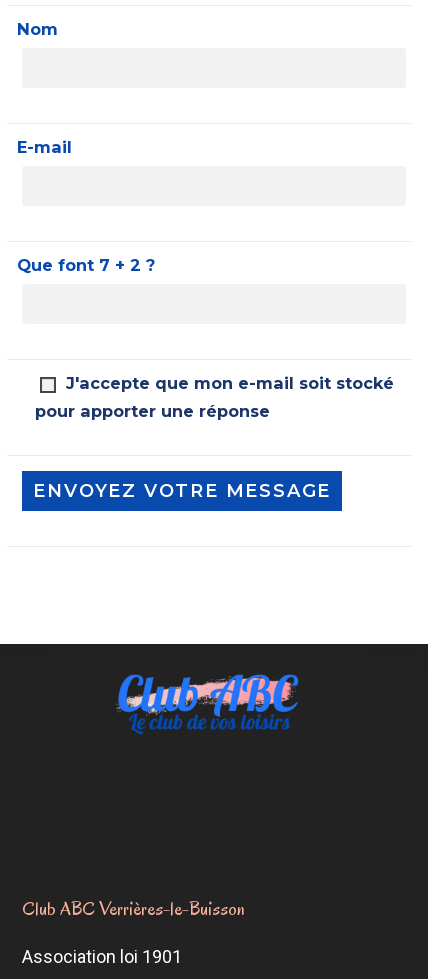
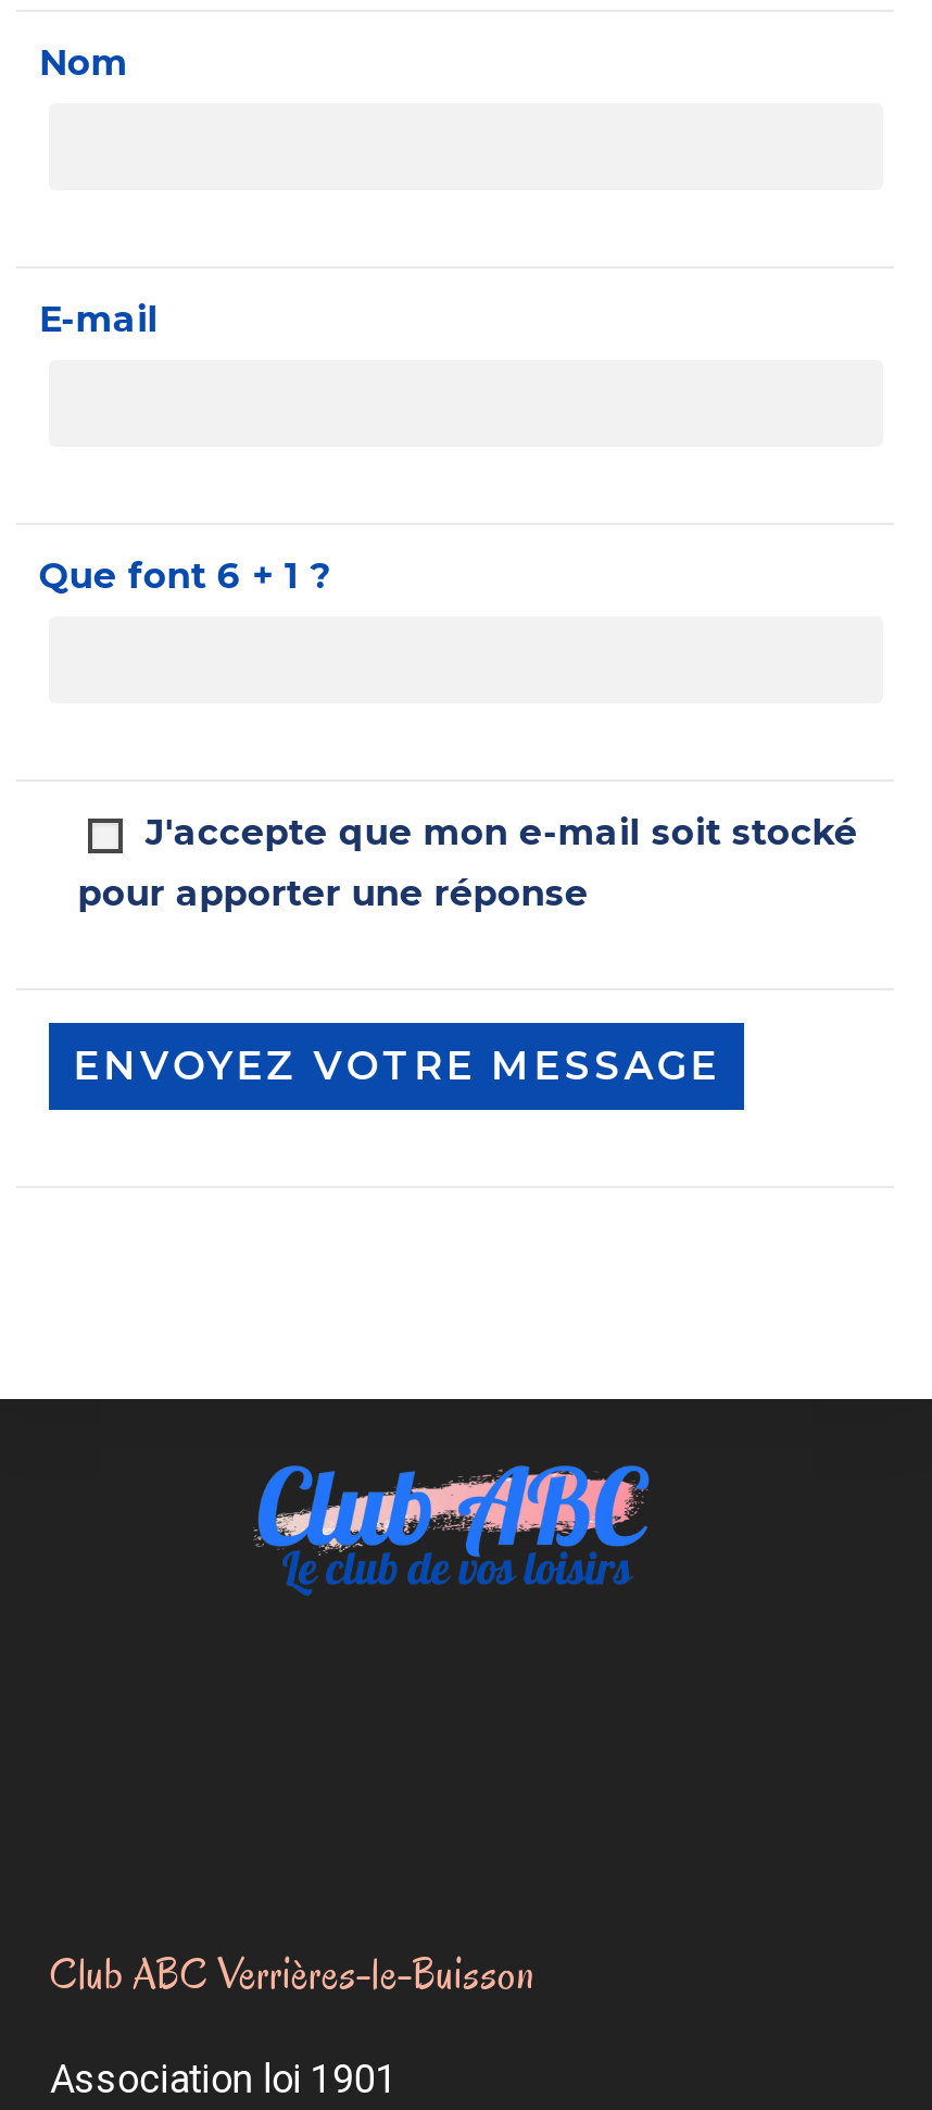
[17,255,155,275] Que font 7 + 2 ? -> [39,554,330,598] Que font 6 + 1 ?

